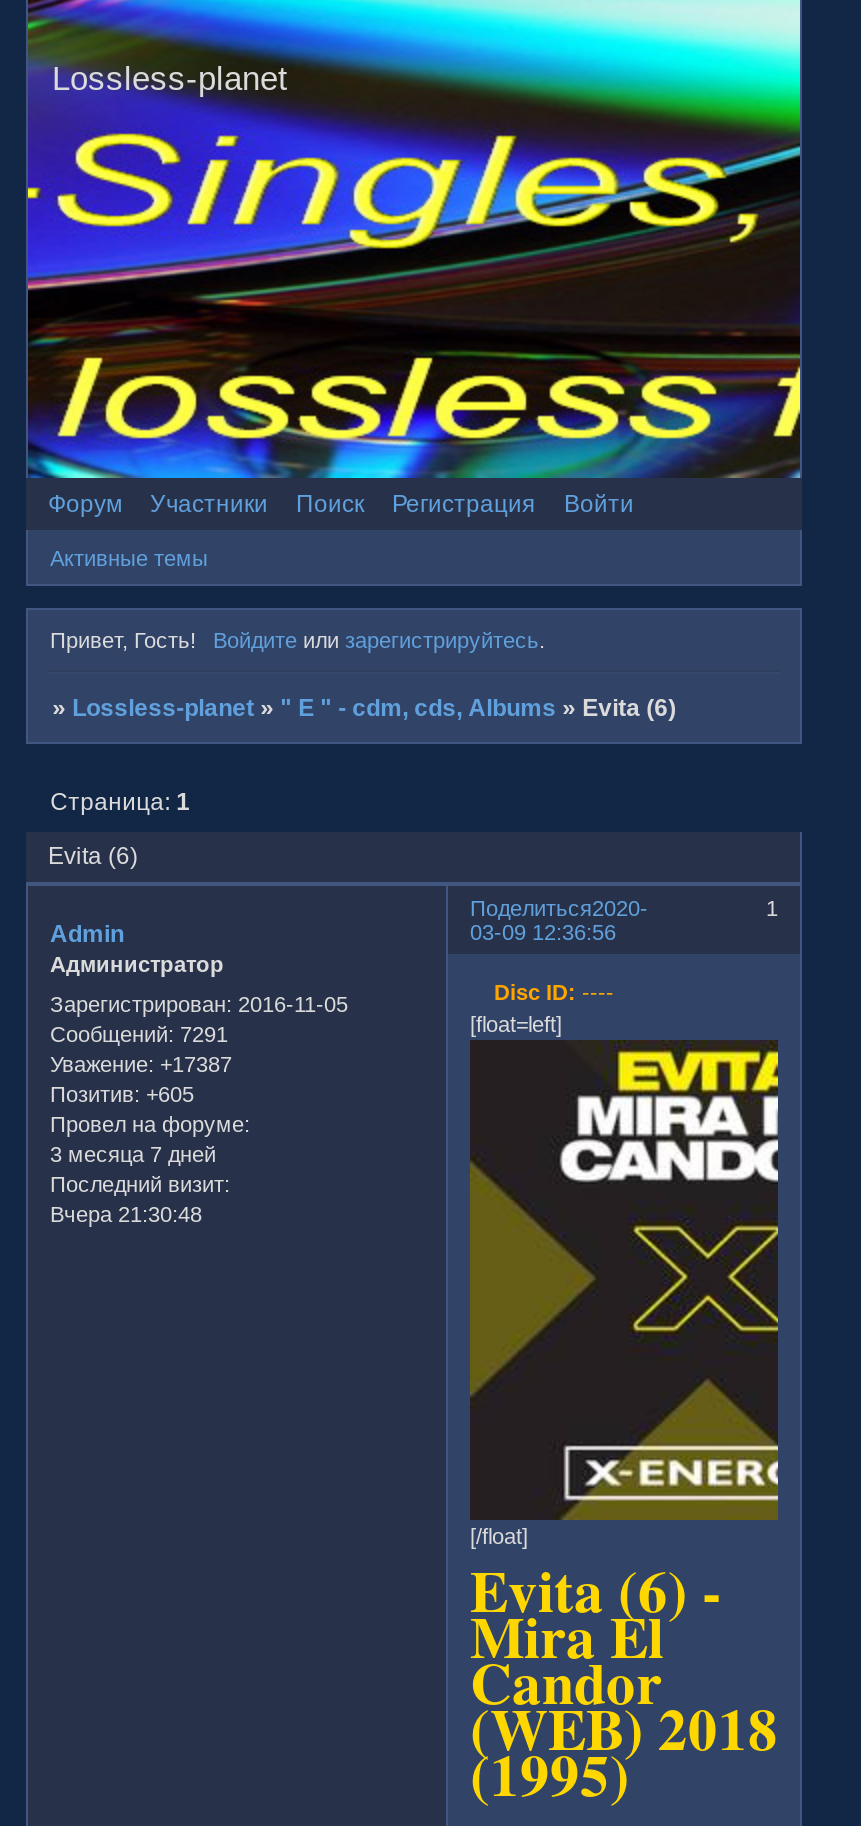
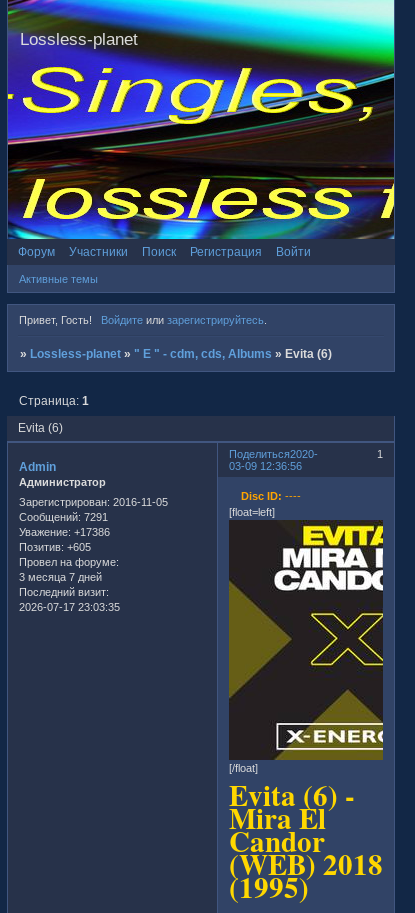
[50,1052,232,1076] Уважение: +17387 -> [19,526,110,538] Уважение: +17386
[50,1202,202,1226] Вчера 21:30:48 -> [19,601,120,613] 2026-07-17 23:03:35

